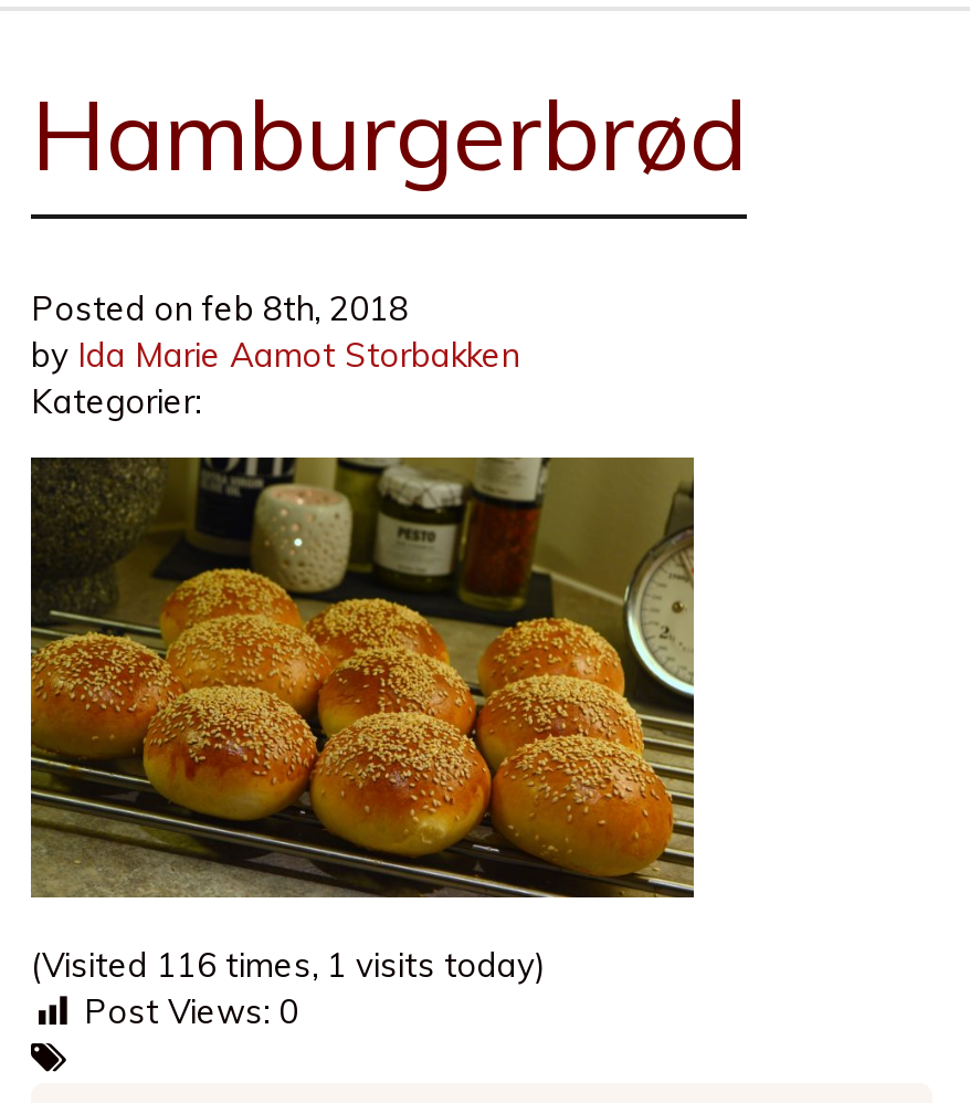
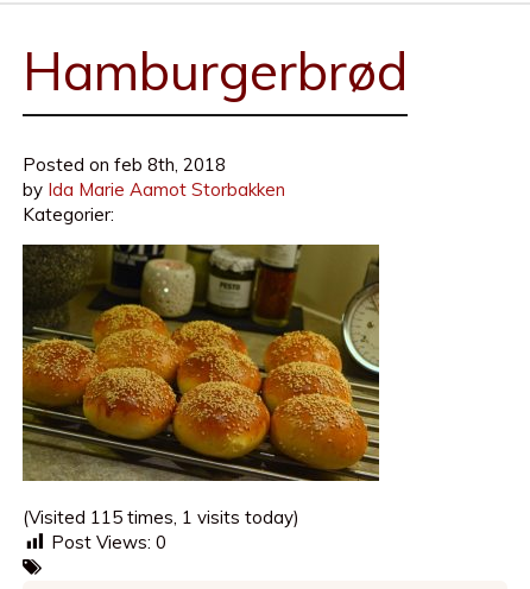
[31,944,546,986] (Visited 116 times, 1 visits today) -> [23,506,299,528] (Visited 115 times, 1 visits today)

